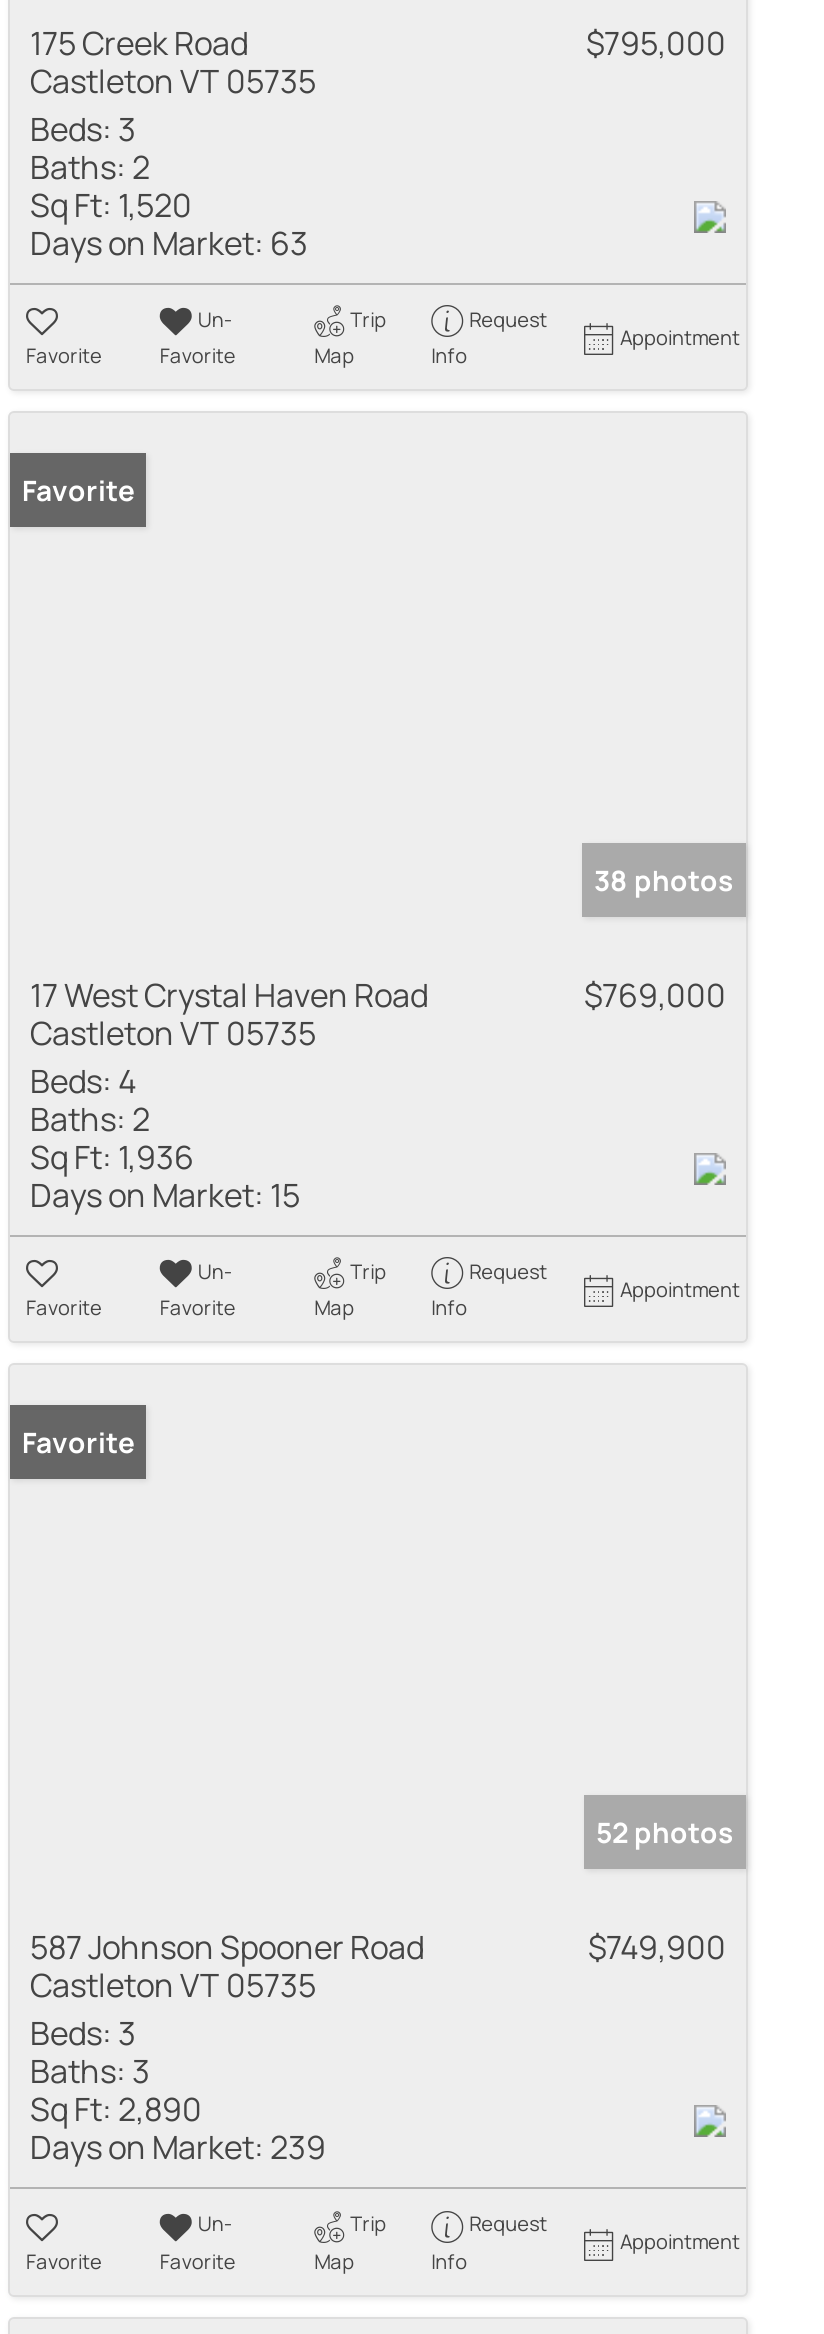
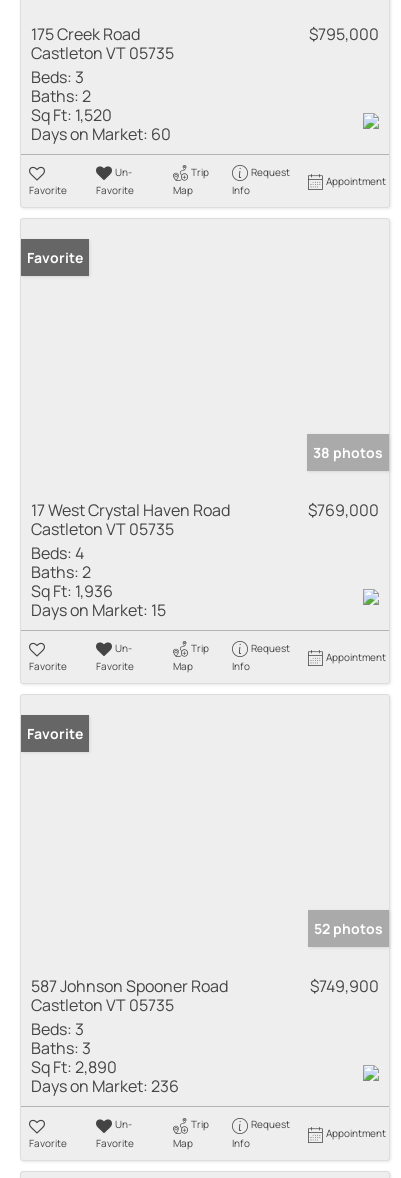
[30,221,308,265] Days on Market: 63 -> [31,123,171,145] Days on Market: 60
[30,2126,326,2170] Days on Market: 239 -> [31,1075,179,1097] Days on Market: 236

